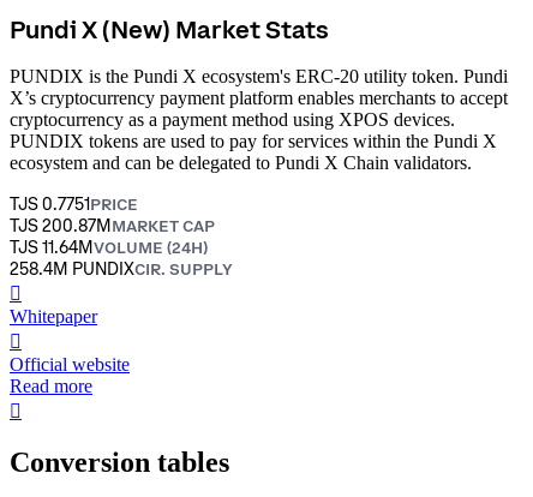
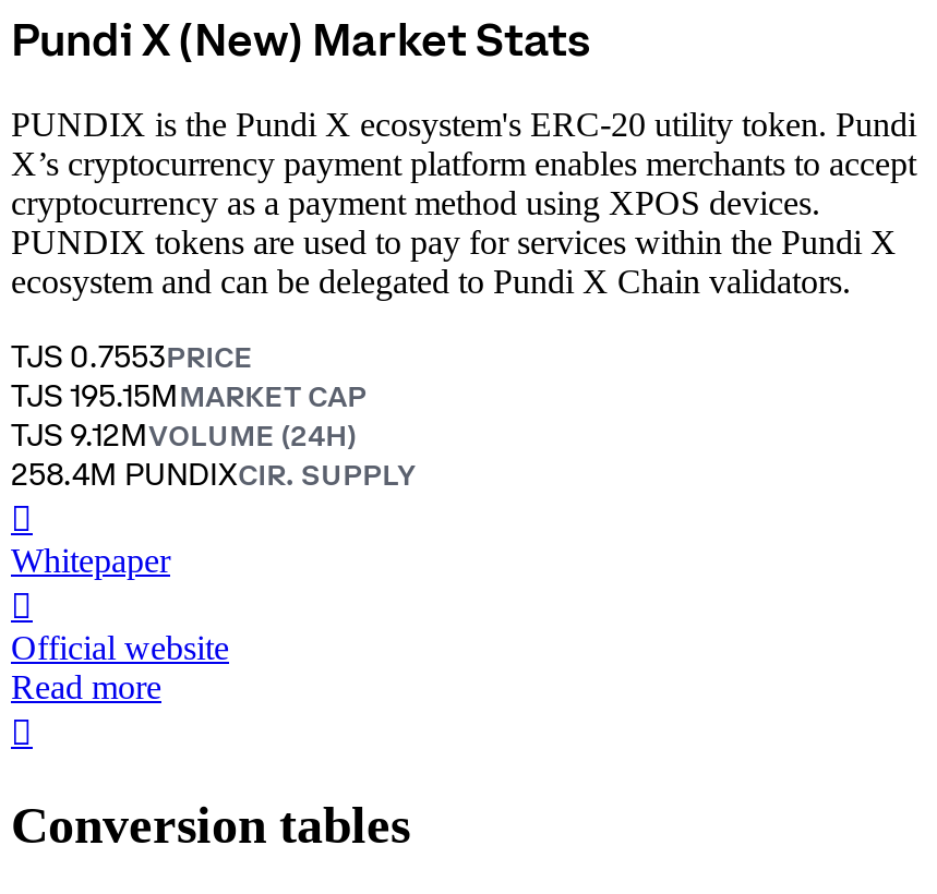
[10,193,138,214] TJS 0.7751PRICE -> [11,336,253,375] TJS 0.7553PRICE
[10,214,215,236] TJS 200.87MMARKET CAP -> [11,375,367,414] TJS 195.15MMARKET CAP
[10,236,208,258] TJS 11.64MVOLUME (24H) -> [11,414,356,454] TJS 9.12MVOLUME (24H)

